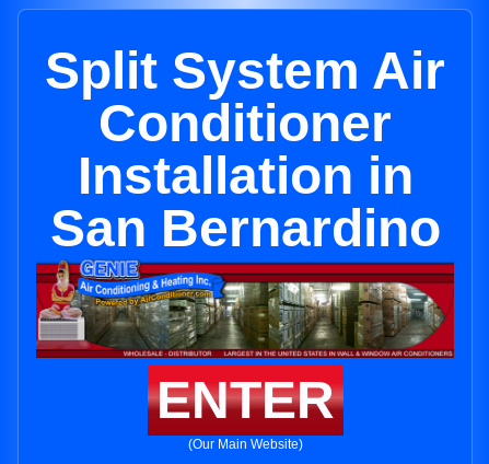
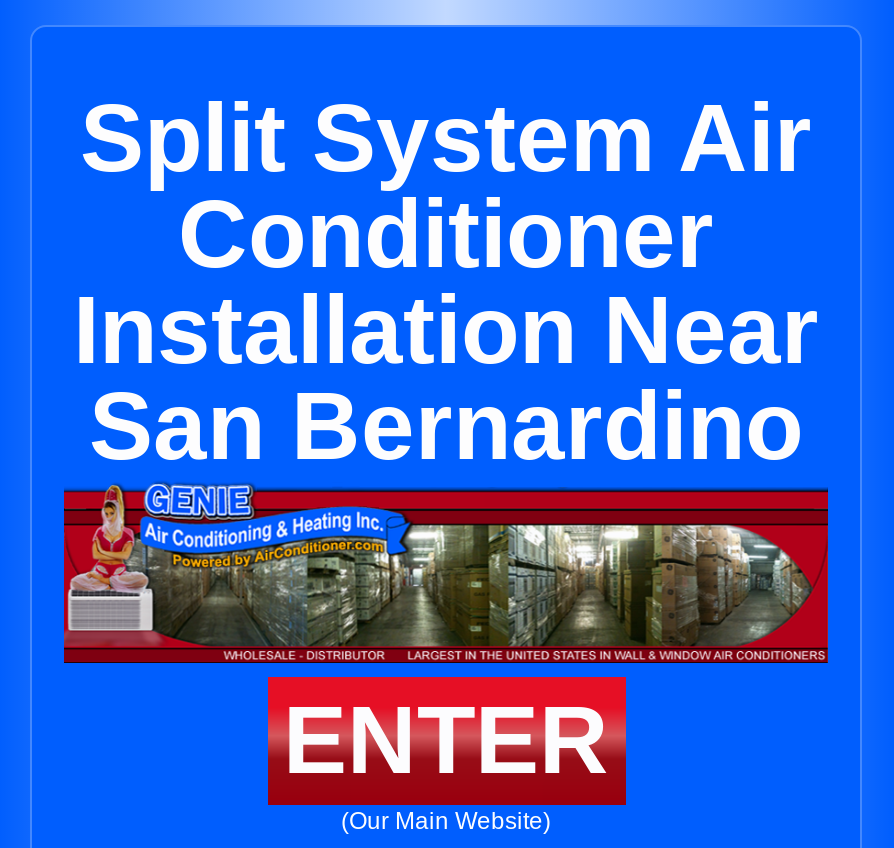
[77,147,413,205] Installation in -> [73,277,819,383] Installation Near

